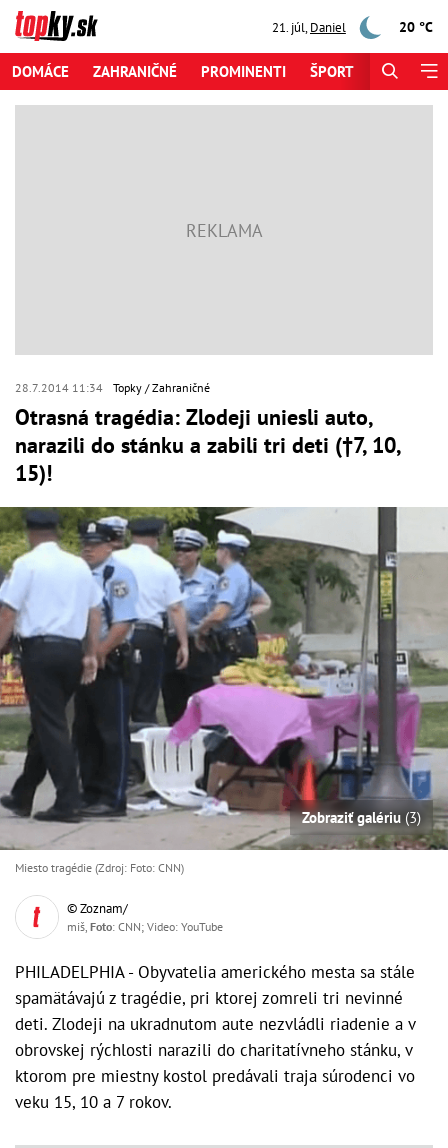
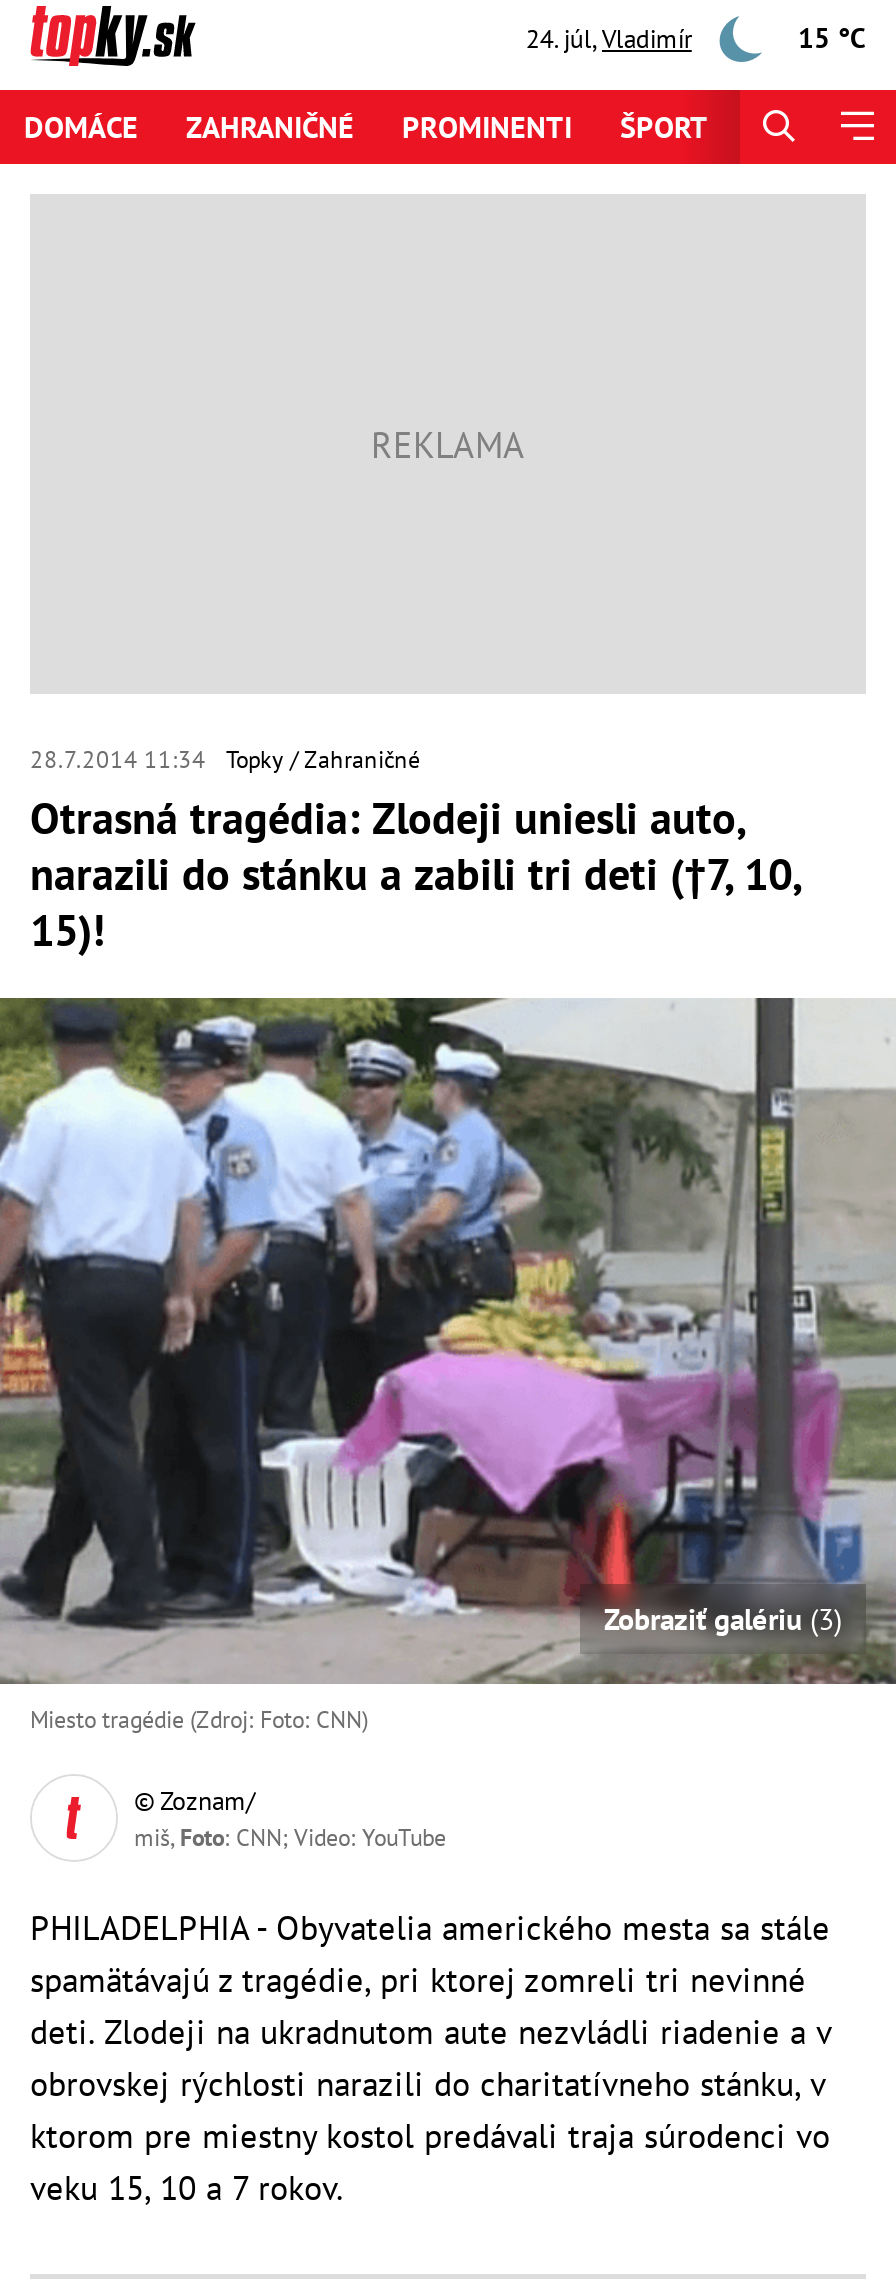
[272,18,346,35] 21. júl, Daniel -> [526,21,692,55] 24. júl, Vladimír
[399,18,433,36] 20 °C -> [798,20,866,56] 15 °C

